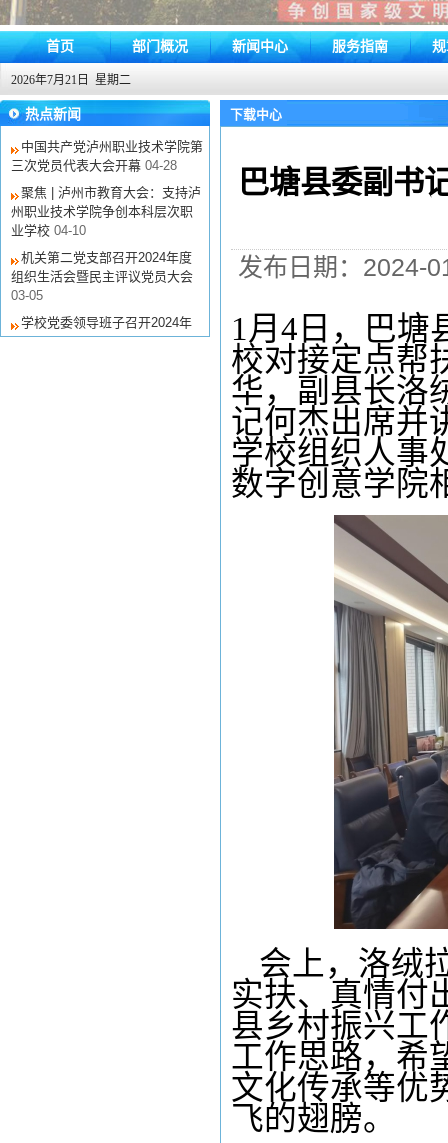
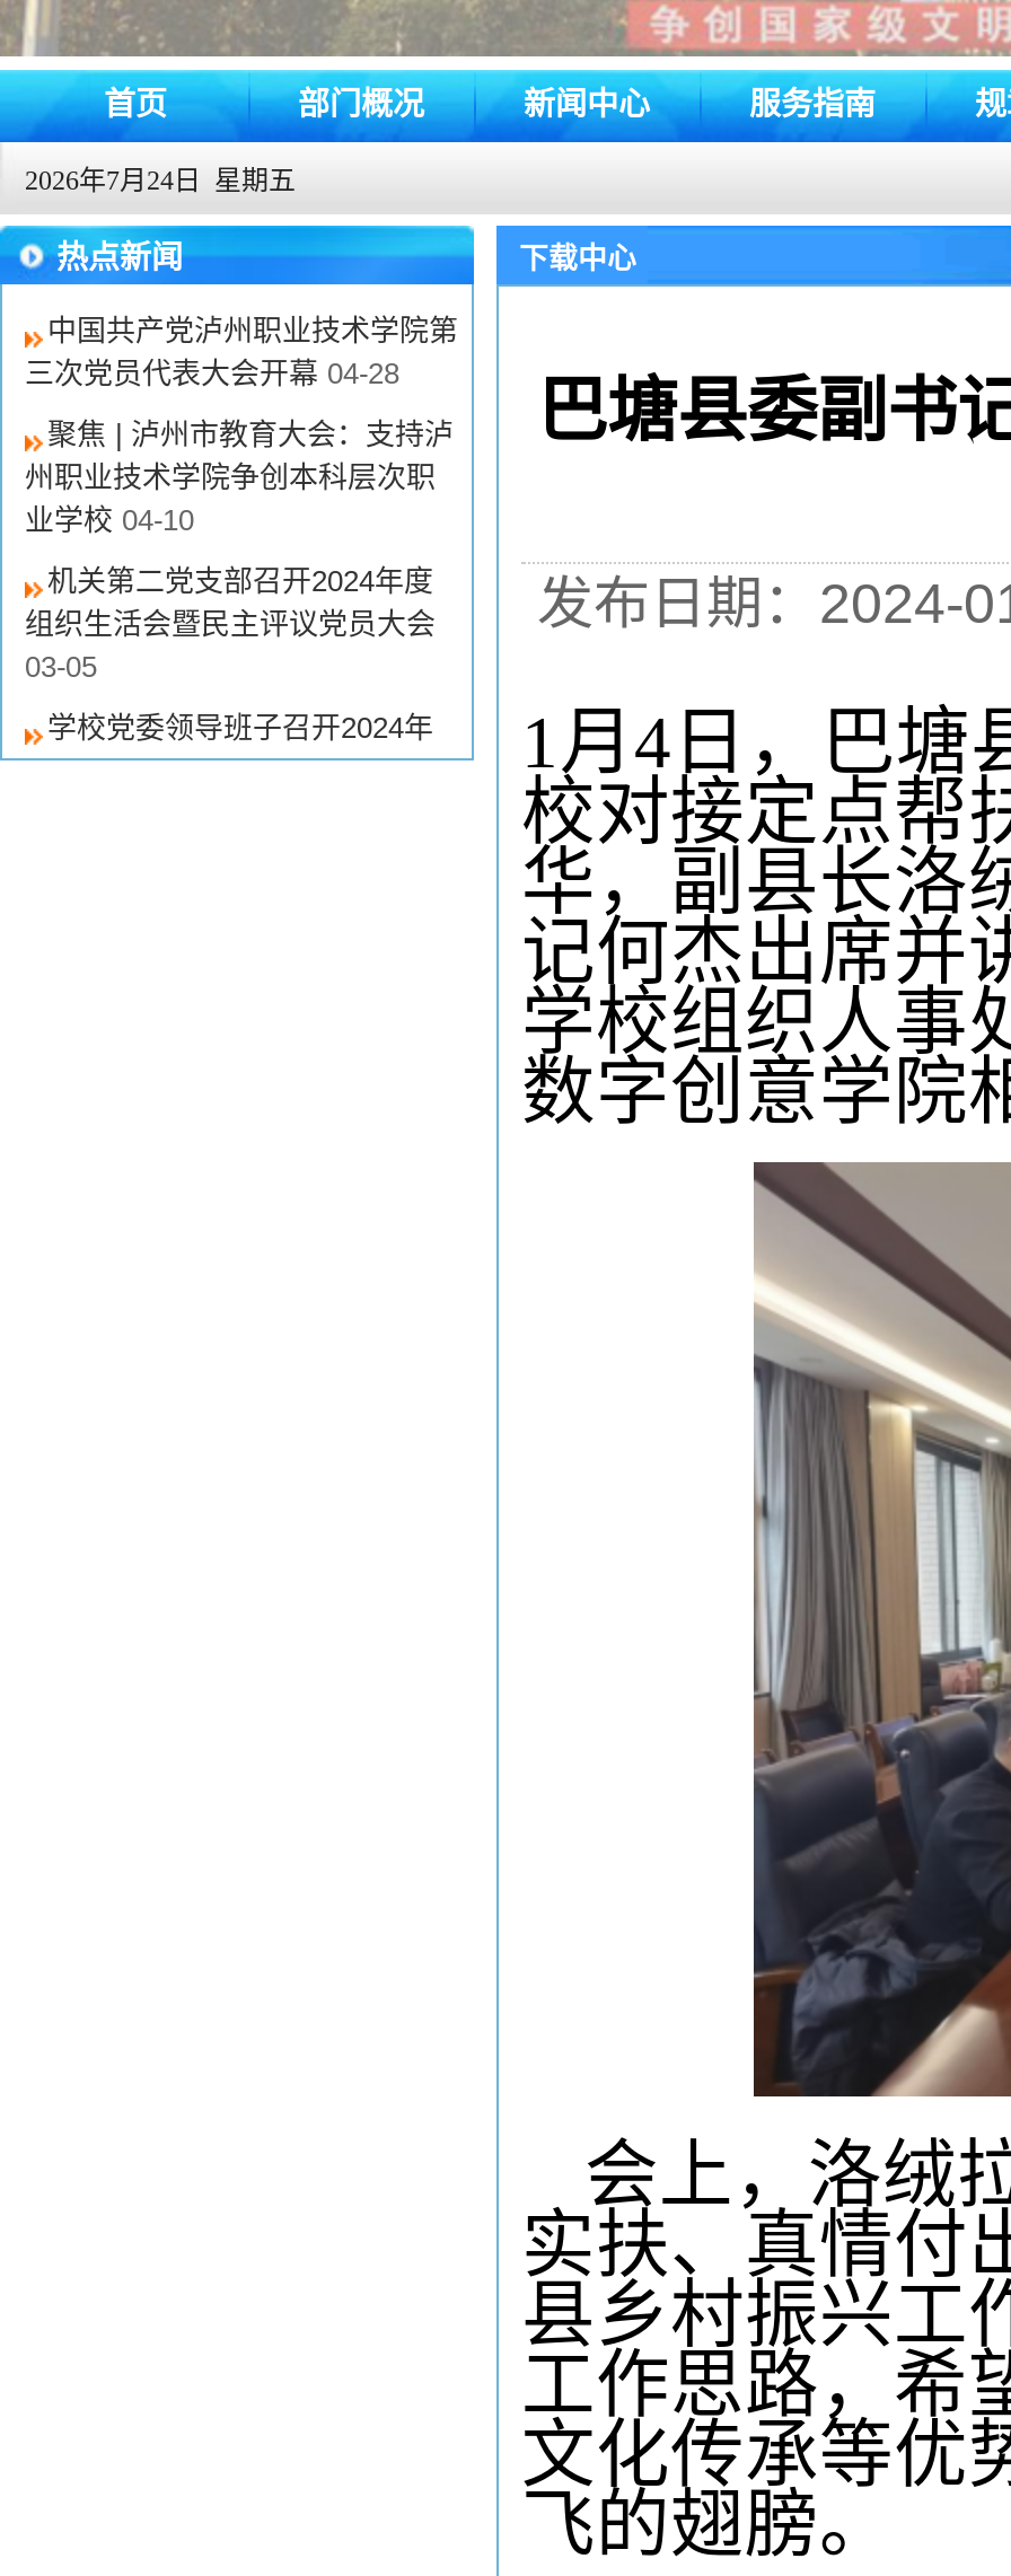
[11,73,131,87] 2026年7月21日 星期二 -> [25,165,296,196] 2026年7月24日 星期五

